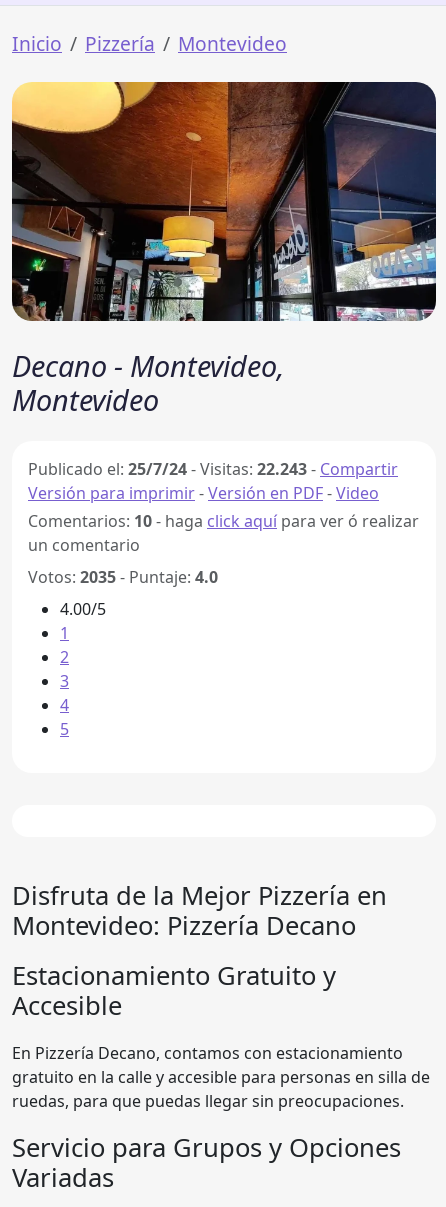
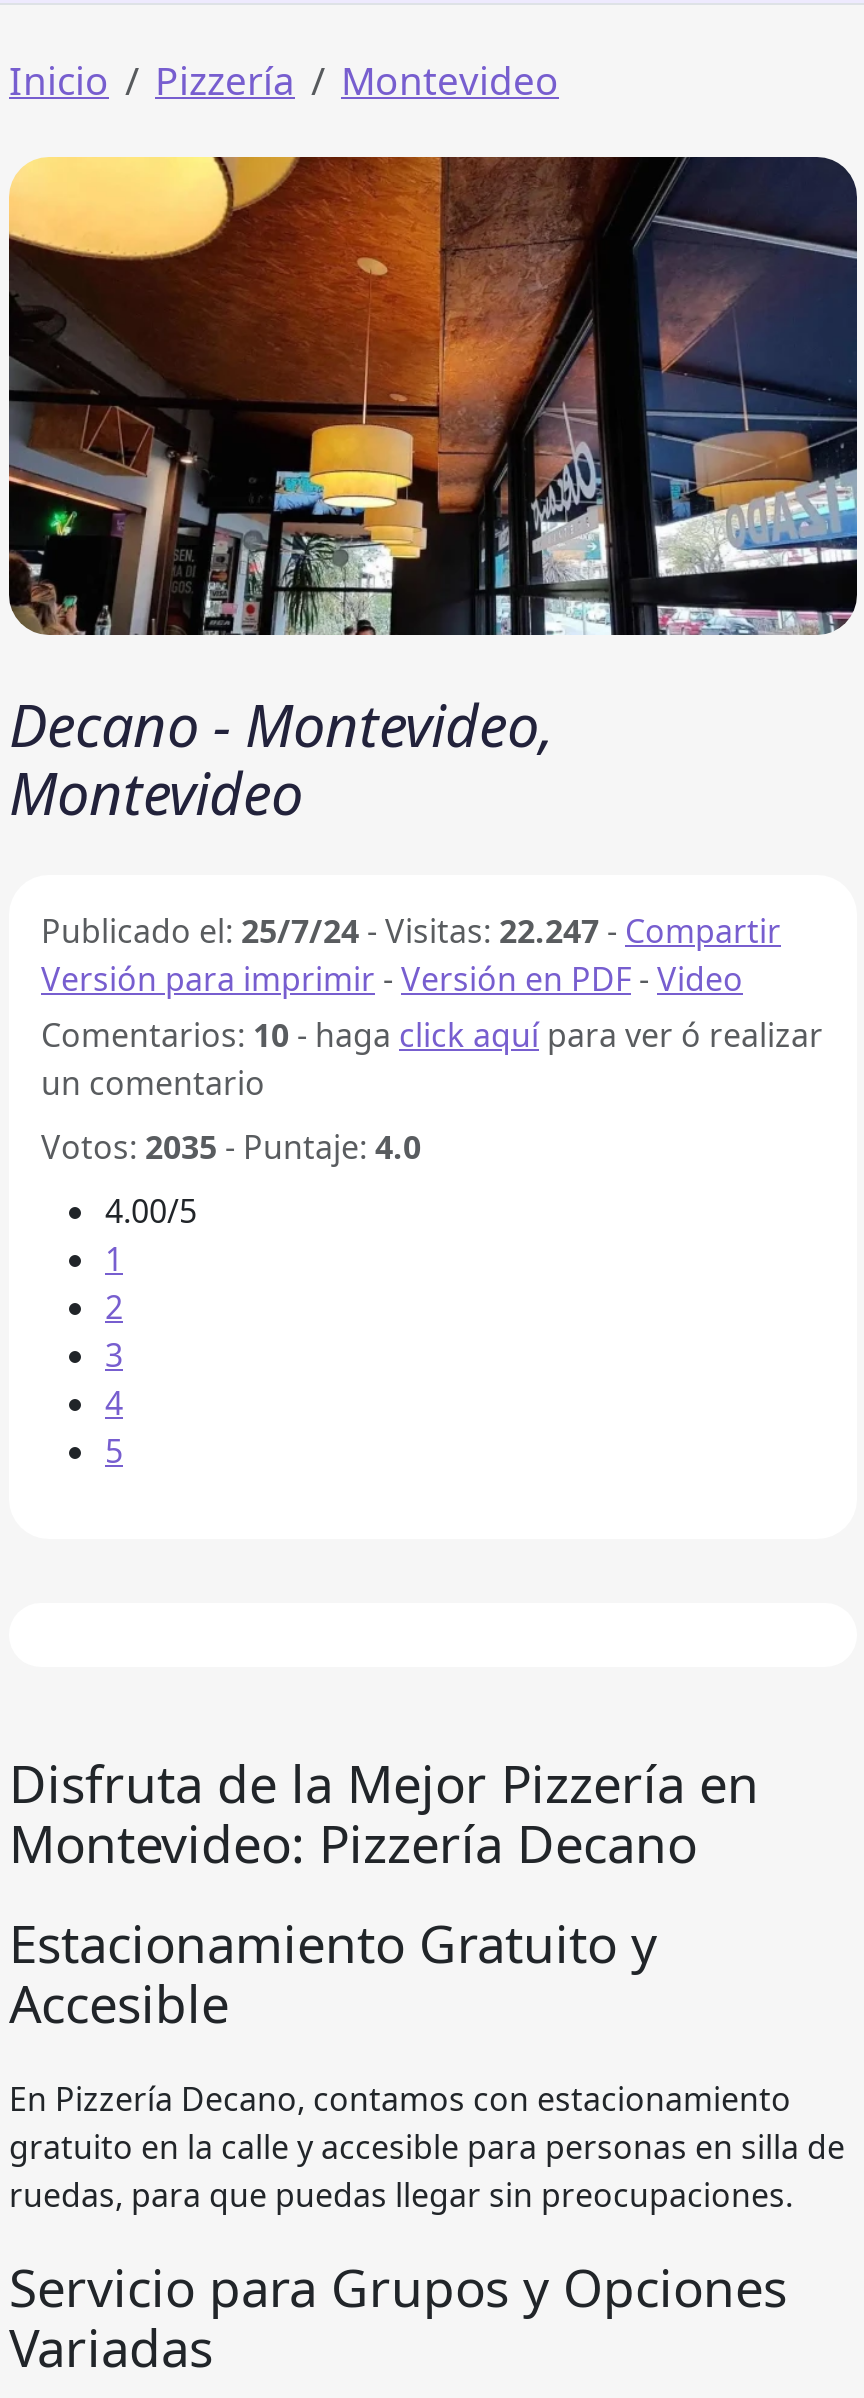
[28,457,398,479] Publicado el: 25/7/24 - Visitas: 22.243 - Compartir -> [41,908,781,952] Publicado el: 25/7/24 - Visitas: 22.247 - Compartir

